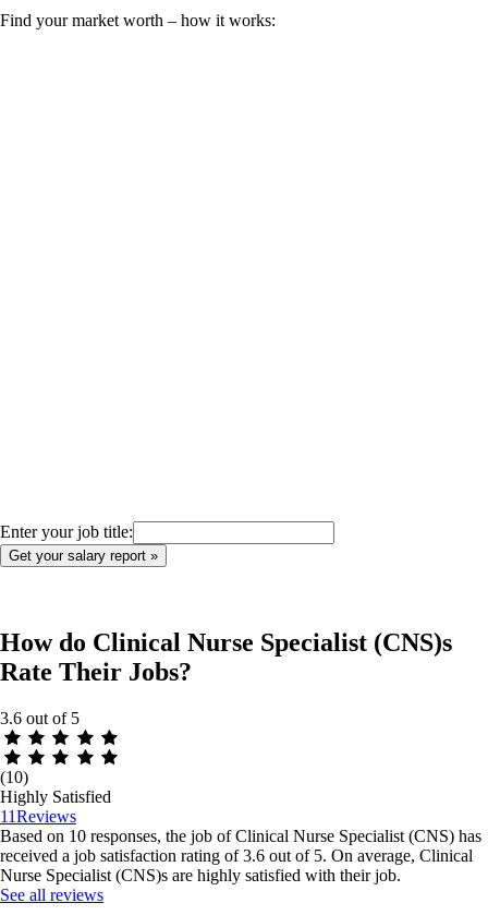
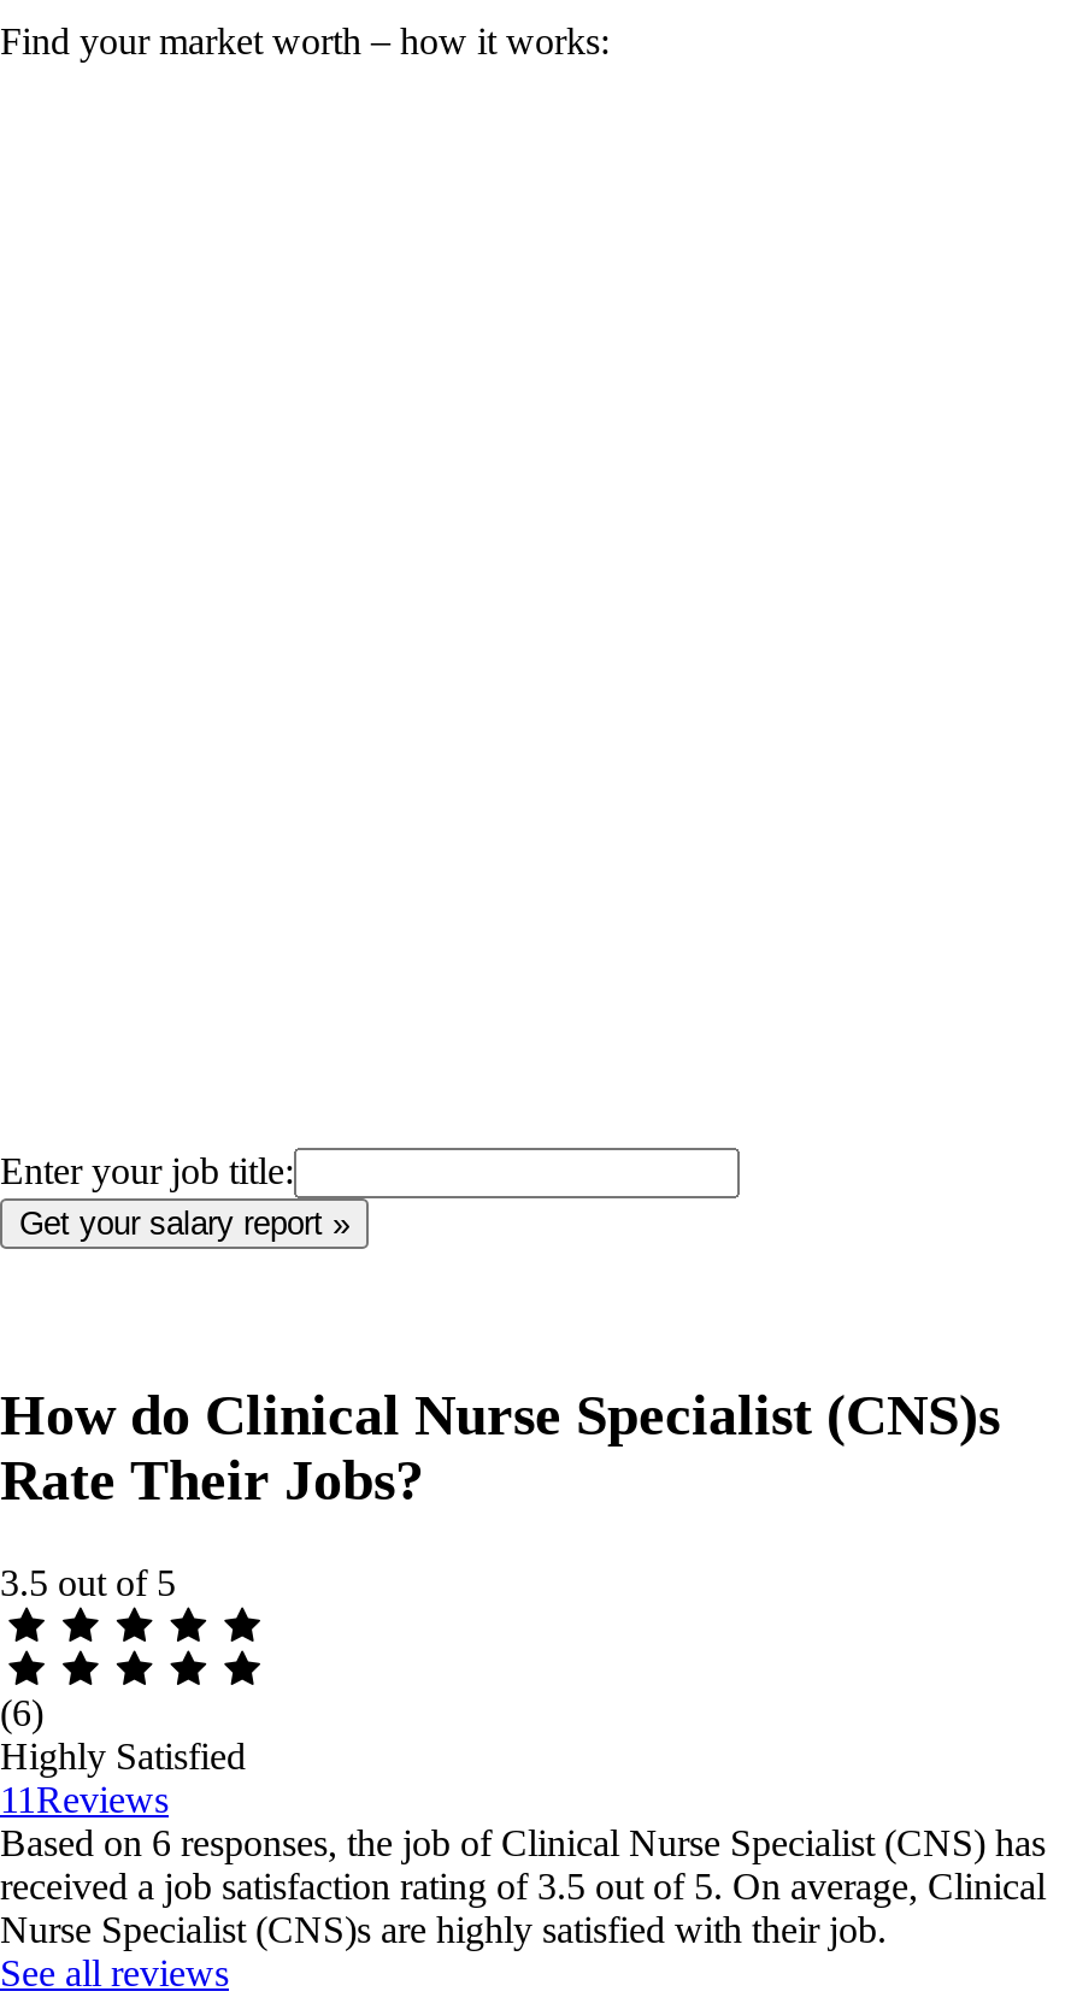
[0,708,80,727] 3.6 out of 5 -> [0,1561,176,1602] 3.5 out of 5
[0,767,28,786] (10) -> [0,1691,43,1732] (6)
[0,826,481,845] Based on 10 responses, the job of Clinical Nurse Specialist (CNS) has -> [0,1821,1046,1862] Based on 6 responses, the job of Clinical Nurse Specialist (CNS) has
[0,846,473,864] received a job satisfaction rating of 3.6 out of 5. On average, Clinical -> [0,1864,1046,1905] received a job satisfaction rating of 3.5 out of 5. On average, Clinical

